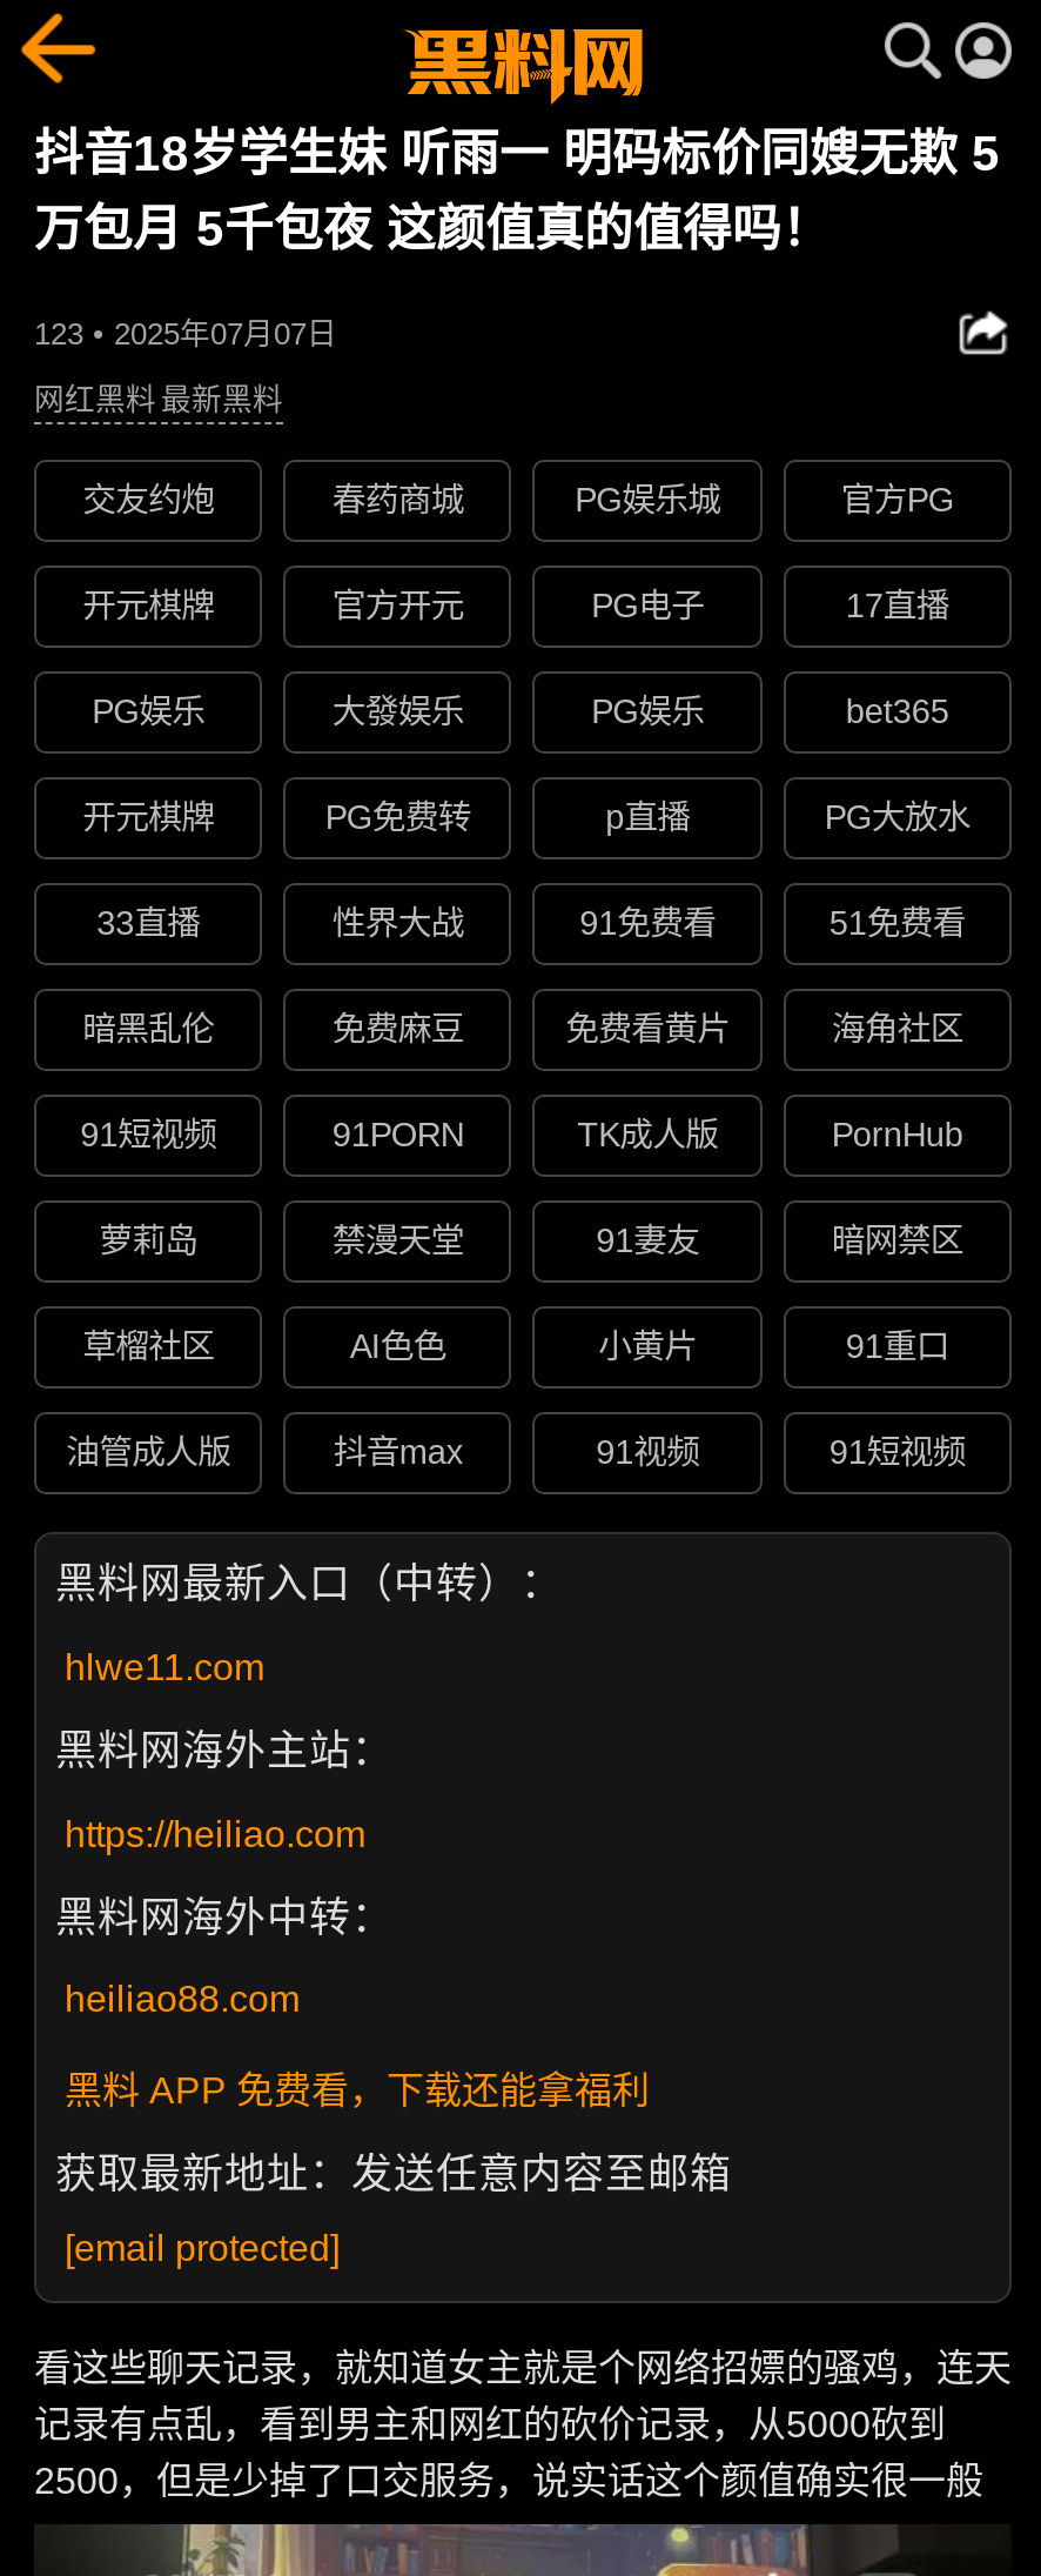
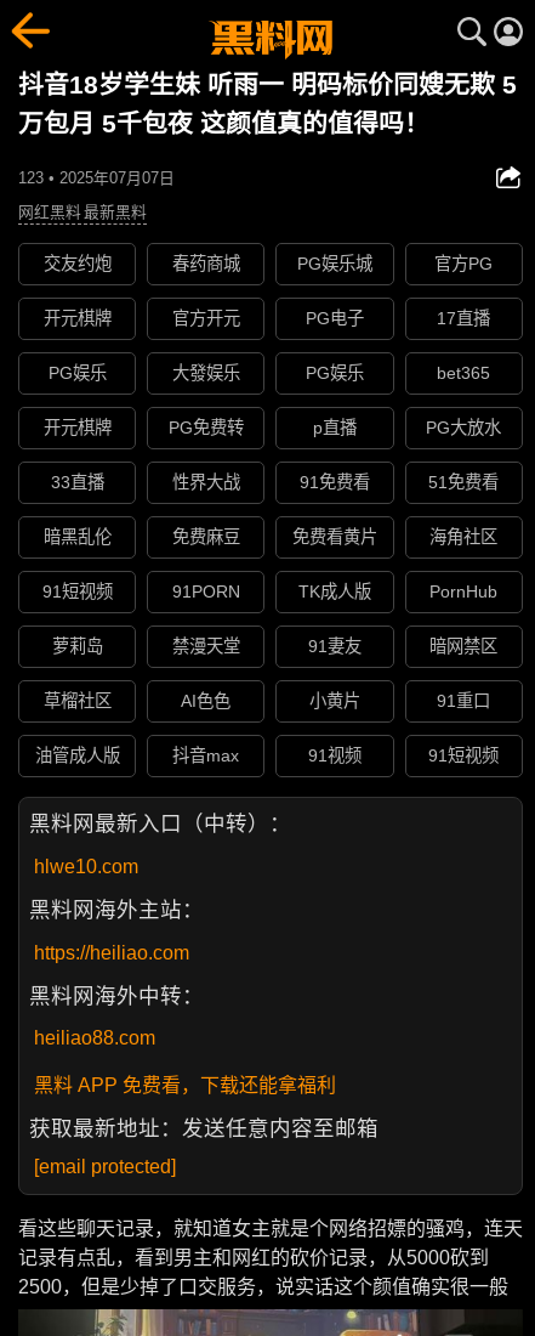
[65,1647,264,1687] hlwe11.com -> [34,856,138,877] hlwe10.com

